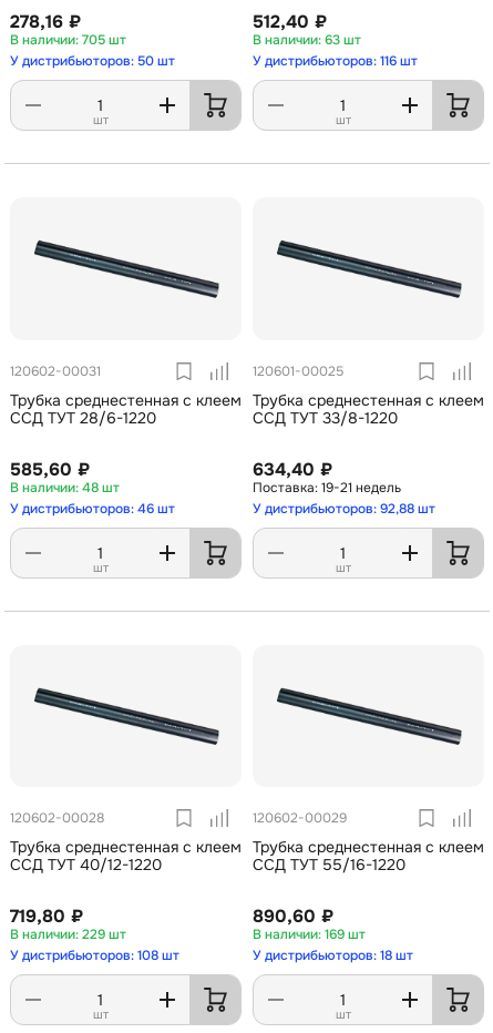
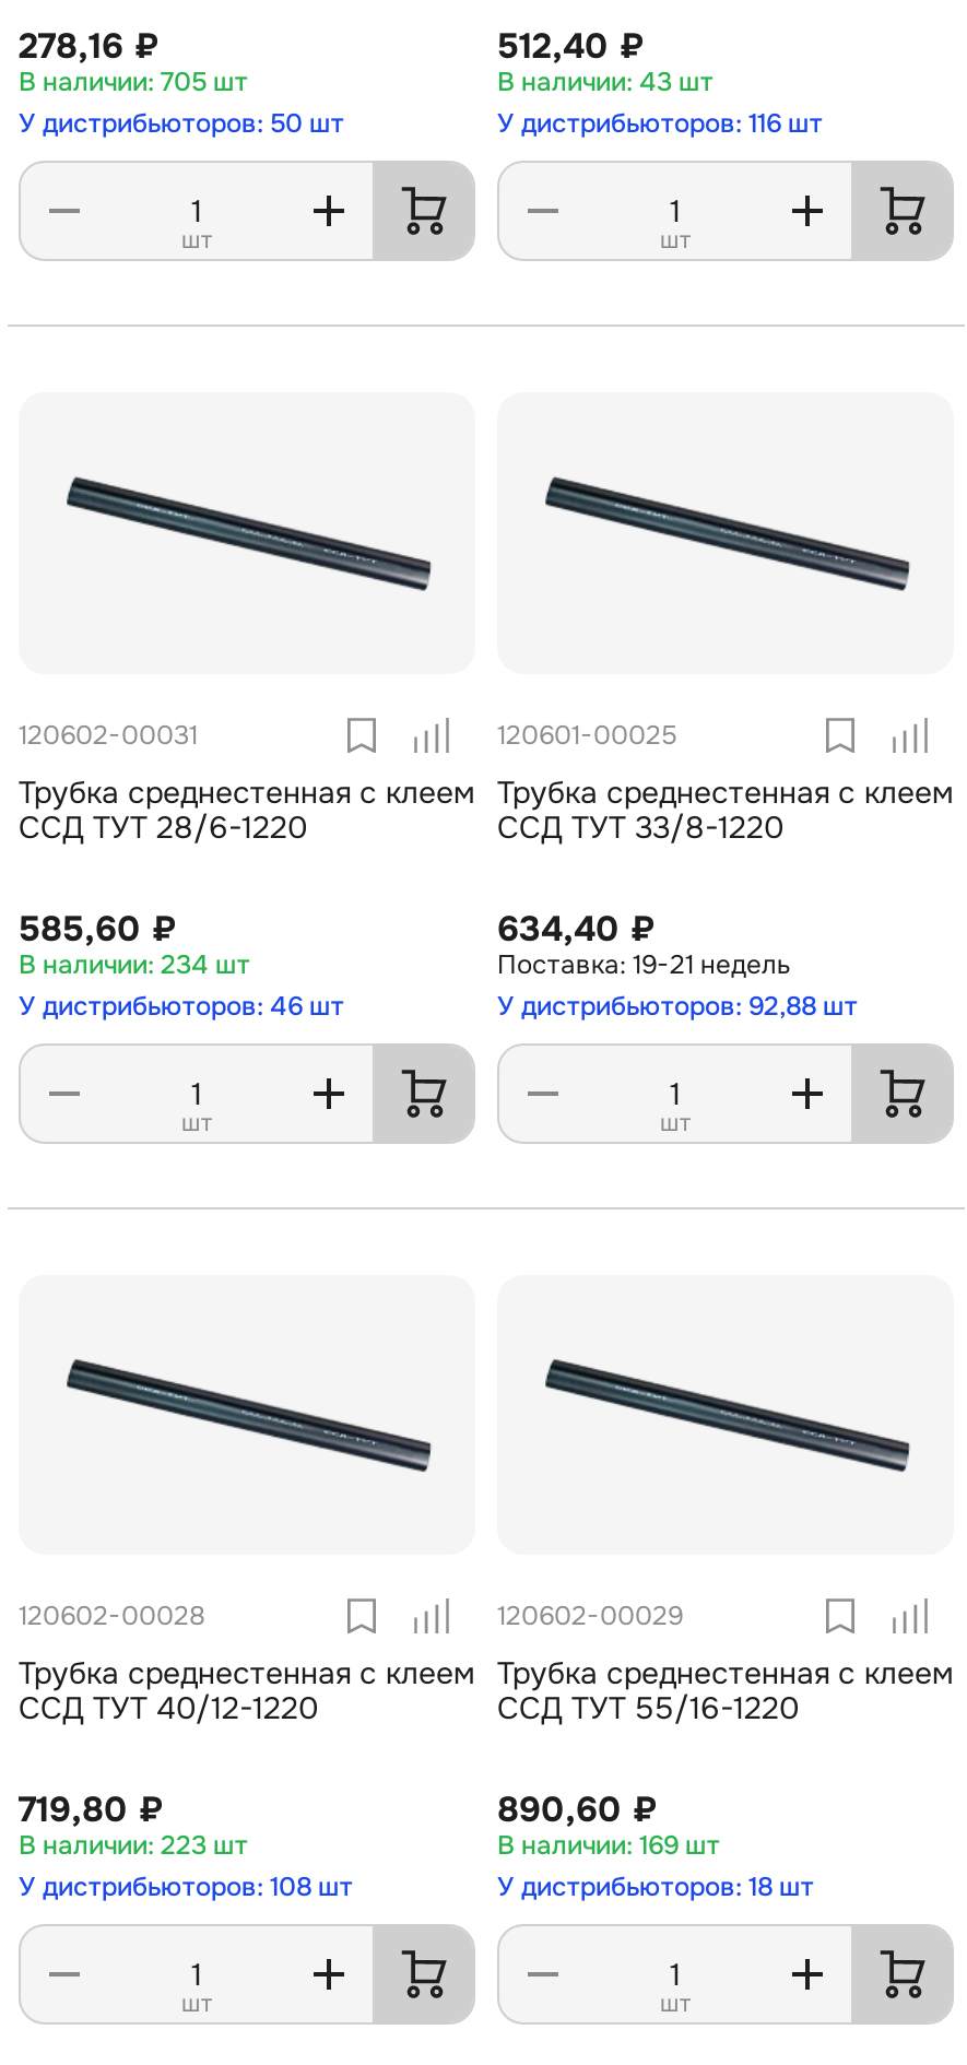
[325,31,361,49] 63 шт -> [639,65,714,100] 43 шт
[82,478,120,496] 48 шт -> [161,946,250,981] 234 шт
[82,925,126,943] 229 шт -> [161,1827,248,1862] 223 шт

